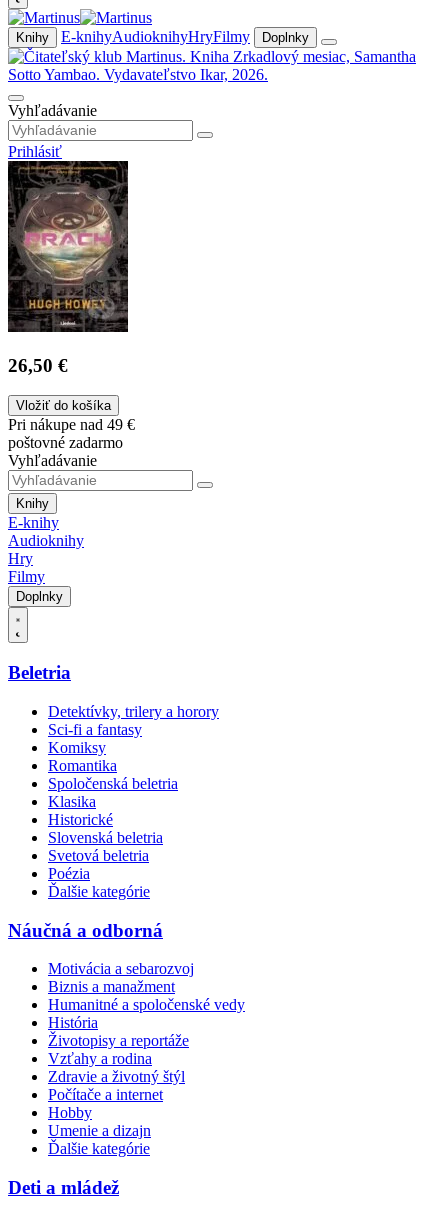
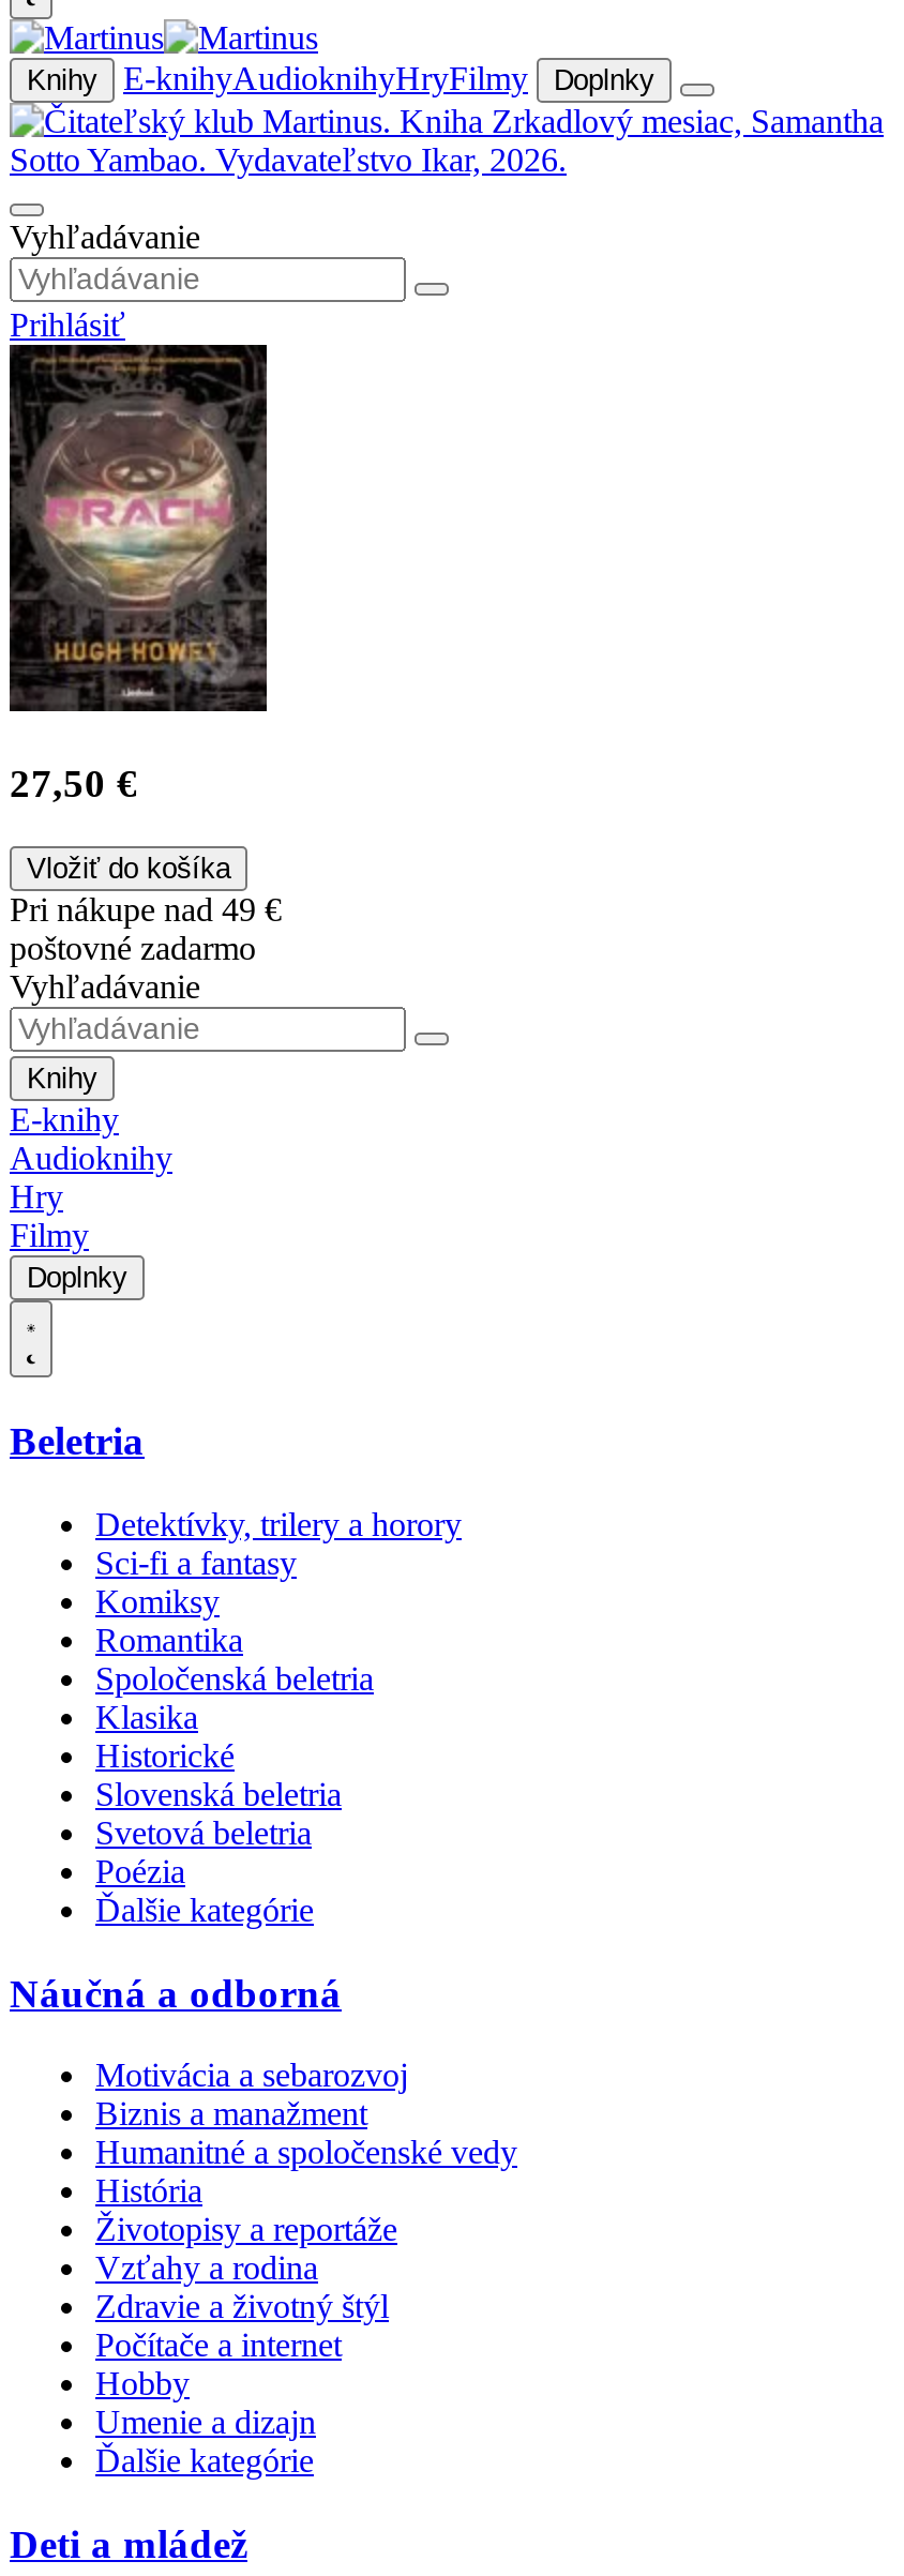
[8,355,68,376] 26,50 € -> [10,760,138,805] 27,50 €

